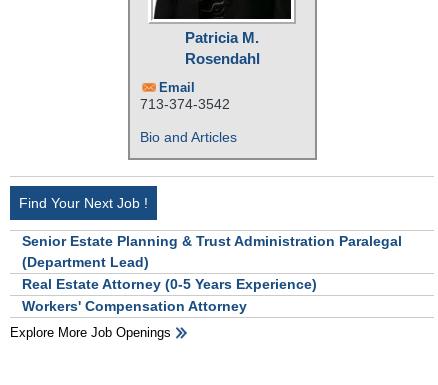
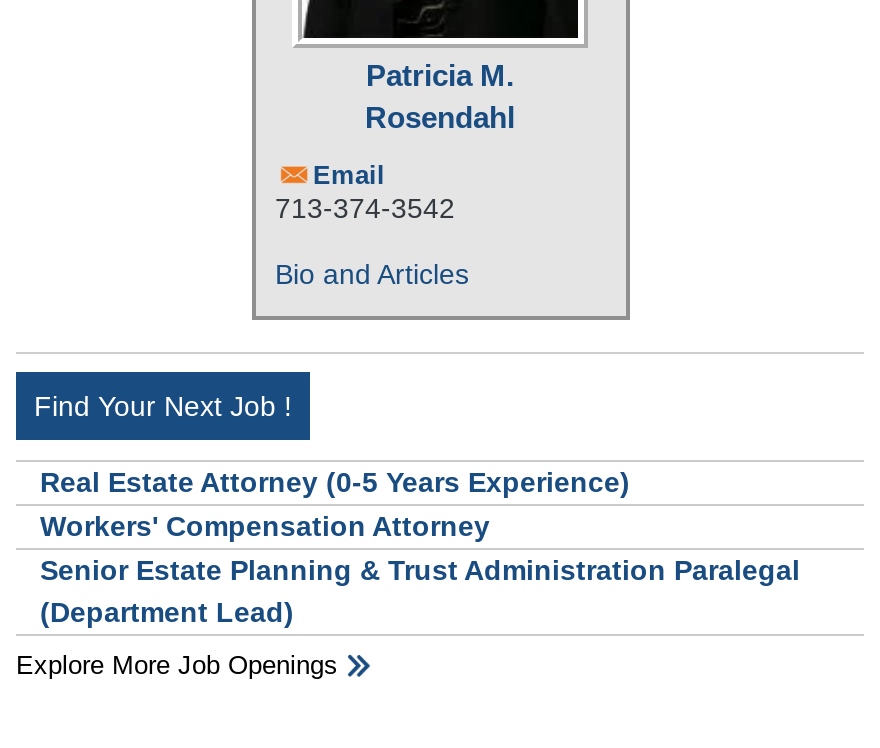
moved [22,233,402,270] -> [40,554,800,628]: Senior Estate Planning & Trust Administration Paralegal | (Department Lead)
moved [22,276,317,314] -> [40,466,630,542]: Real Estate Attorney (0-5 Years Experience) | Workers' Compensation Attorney

